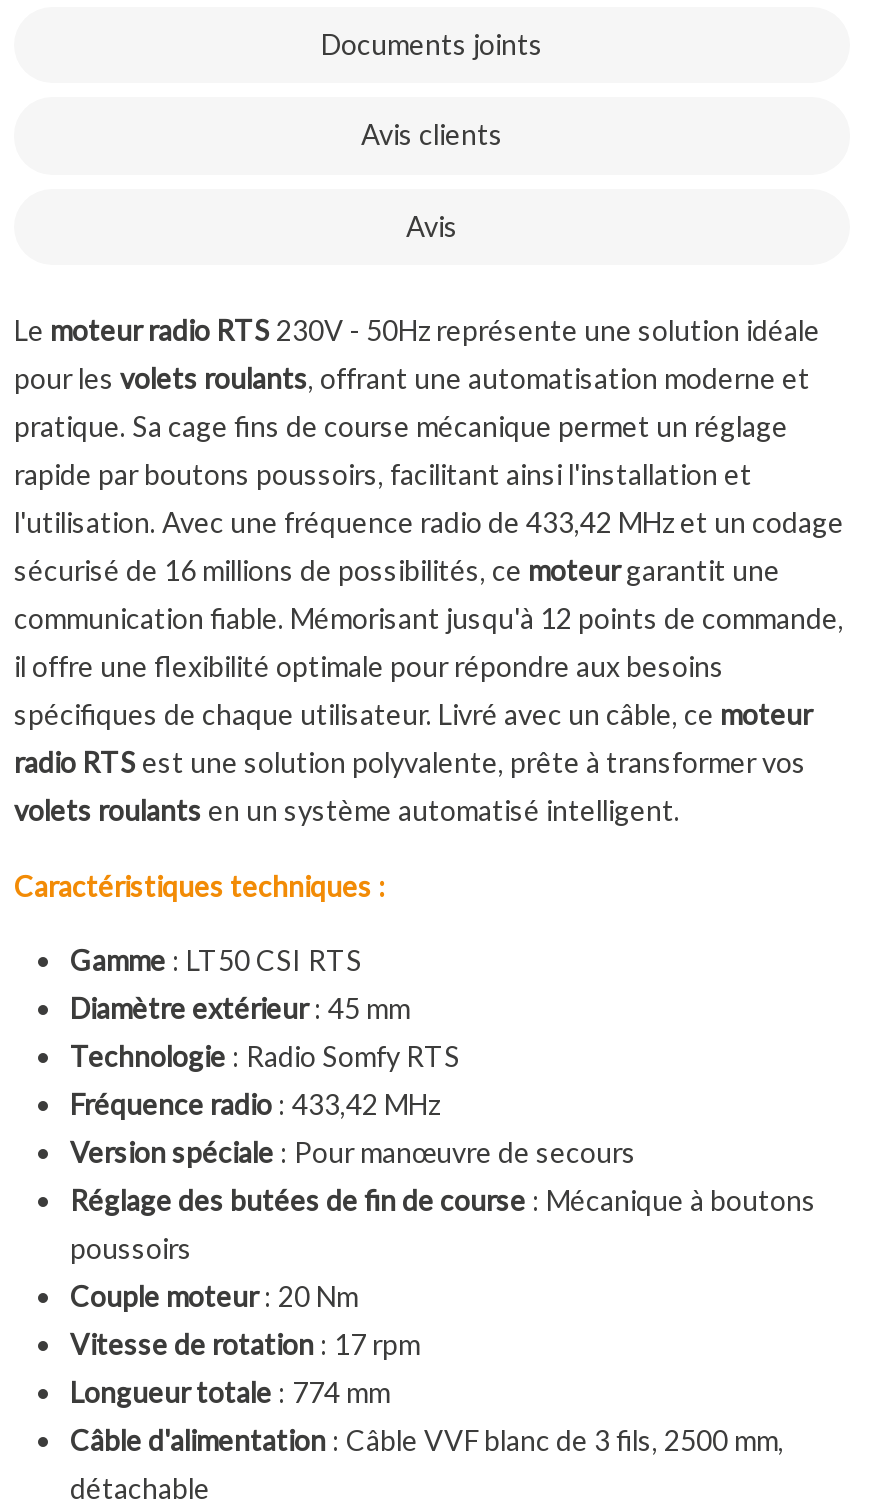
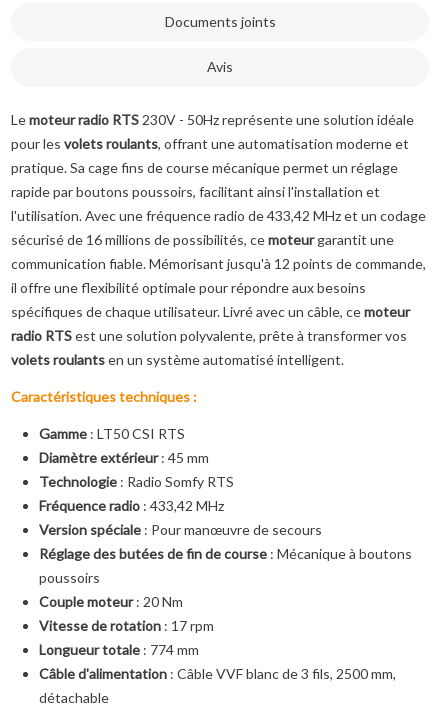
[361,118,503,152] Avis clients -> none

